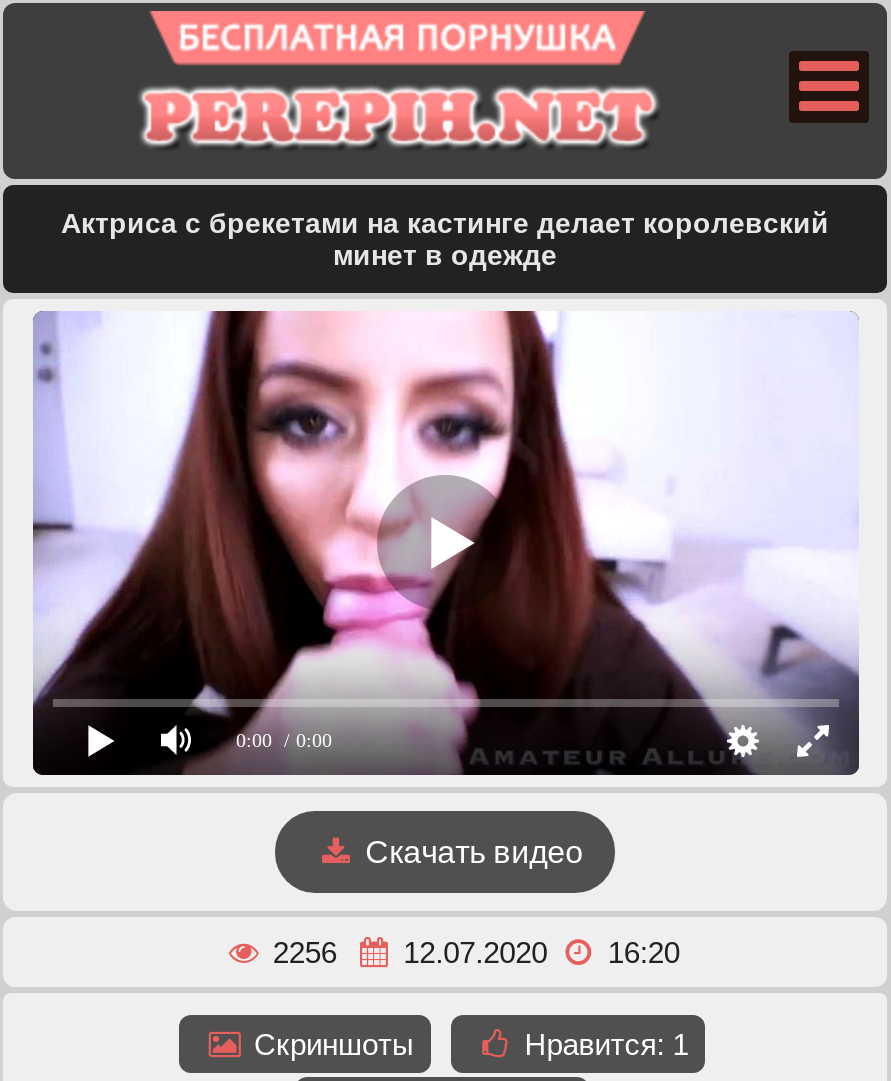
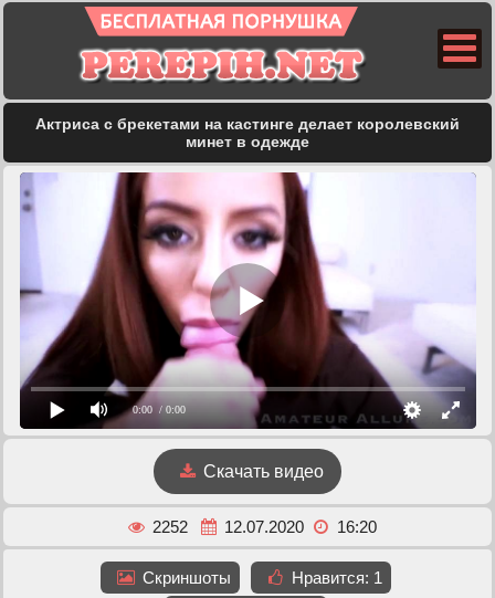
[265,936,680,970] 2256 12.07.2020 16:20 -> [148,518,377,536] 2252 12.07.2020 16:20

